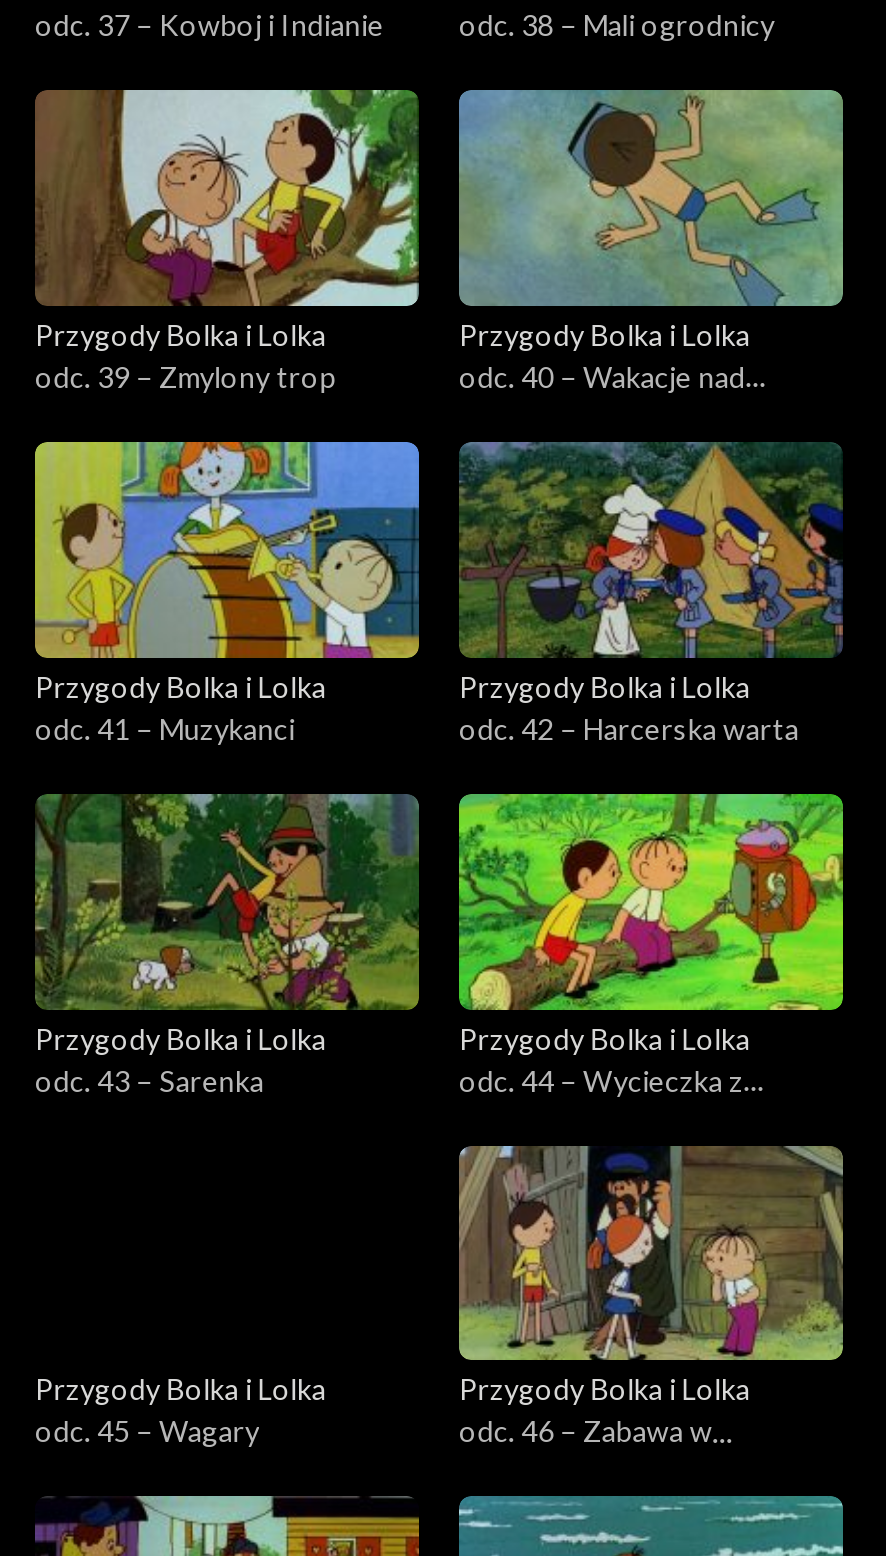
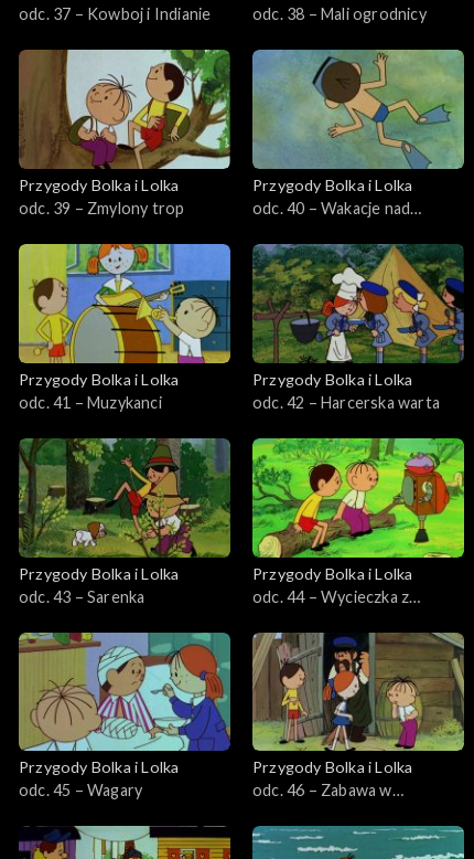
none -> [18,632,231,752] [image]

